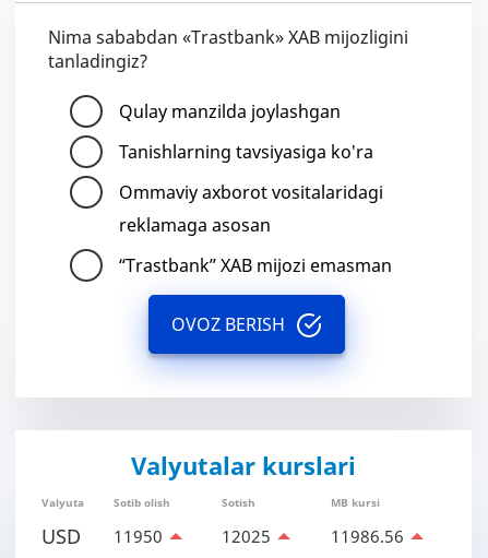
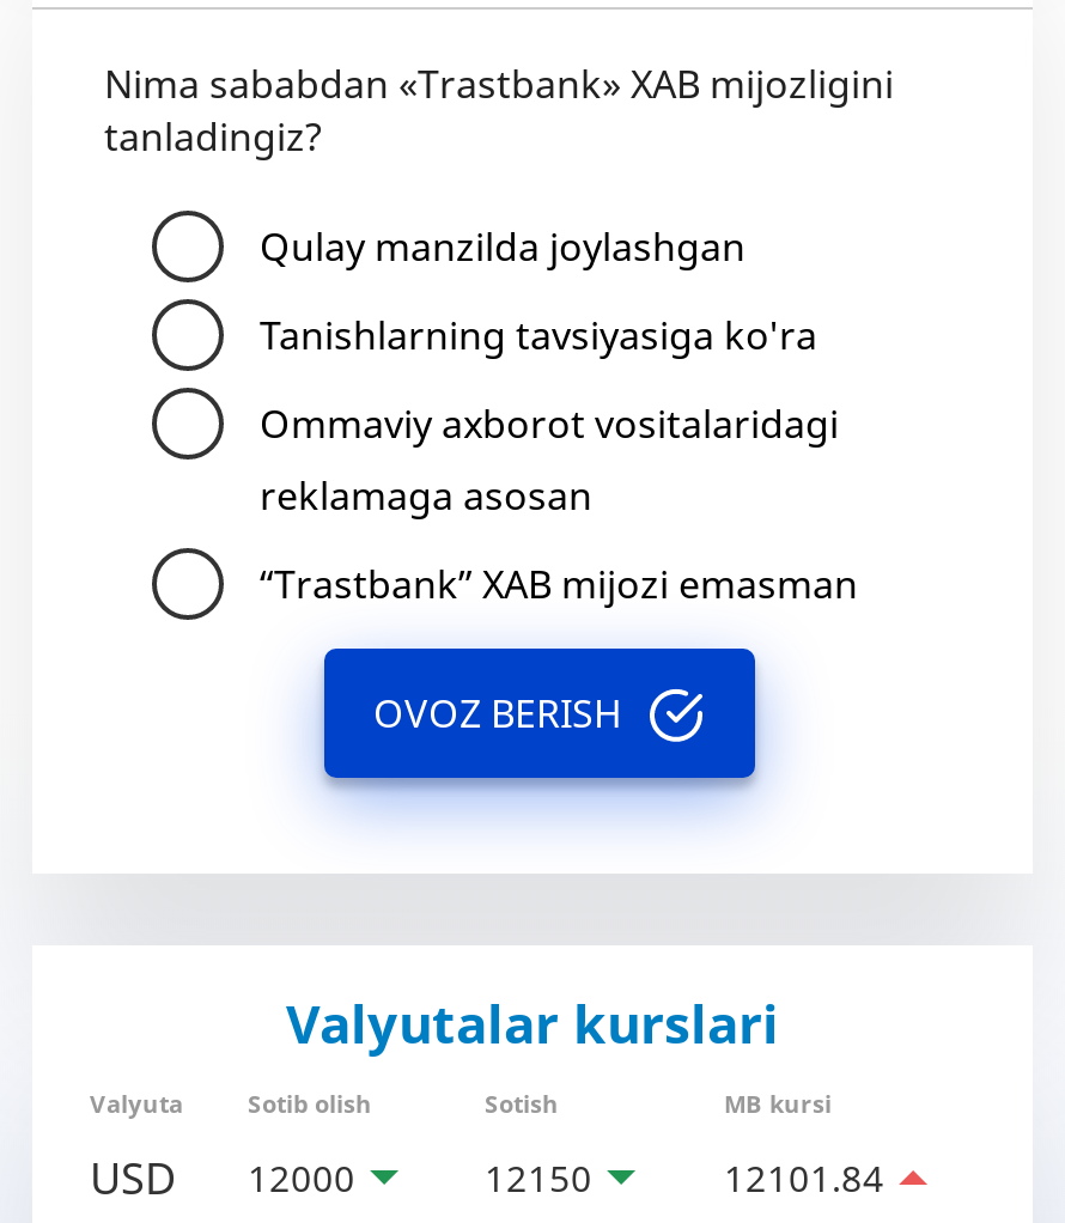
[41,523,163,549] USD 11950 -> [90,1149,355,1206] USD 12000
[222,525,271,547] 12025 -> [485,1154,592,1201] 12150
[331,525,404,547] 11986.56 -> [724,1154,884,1201] 12101.84

